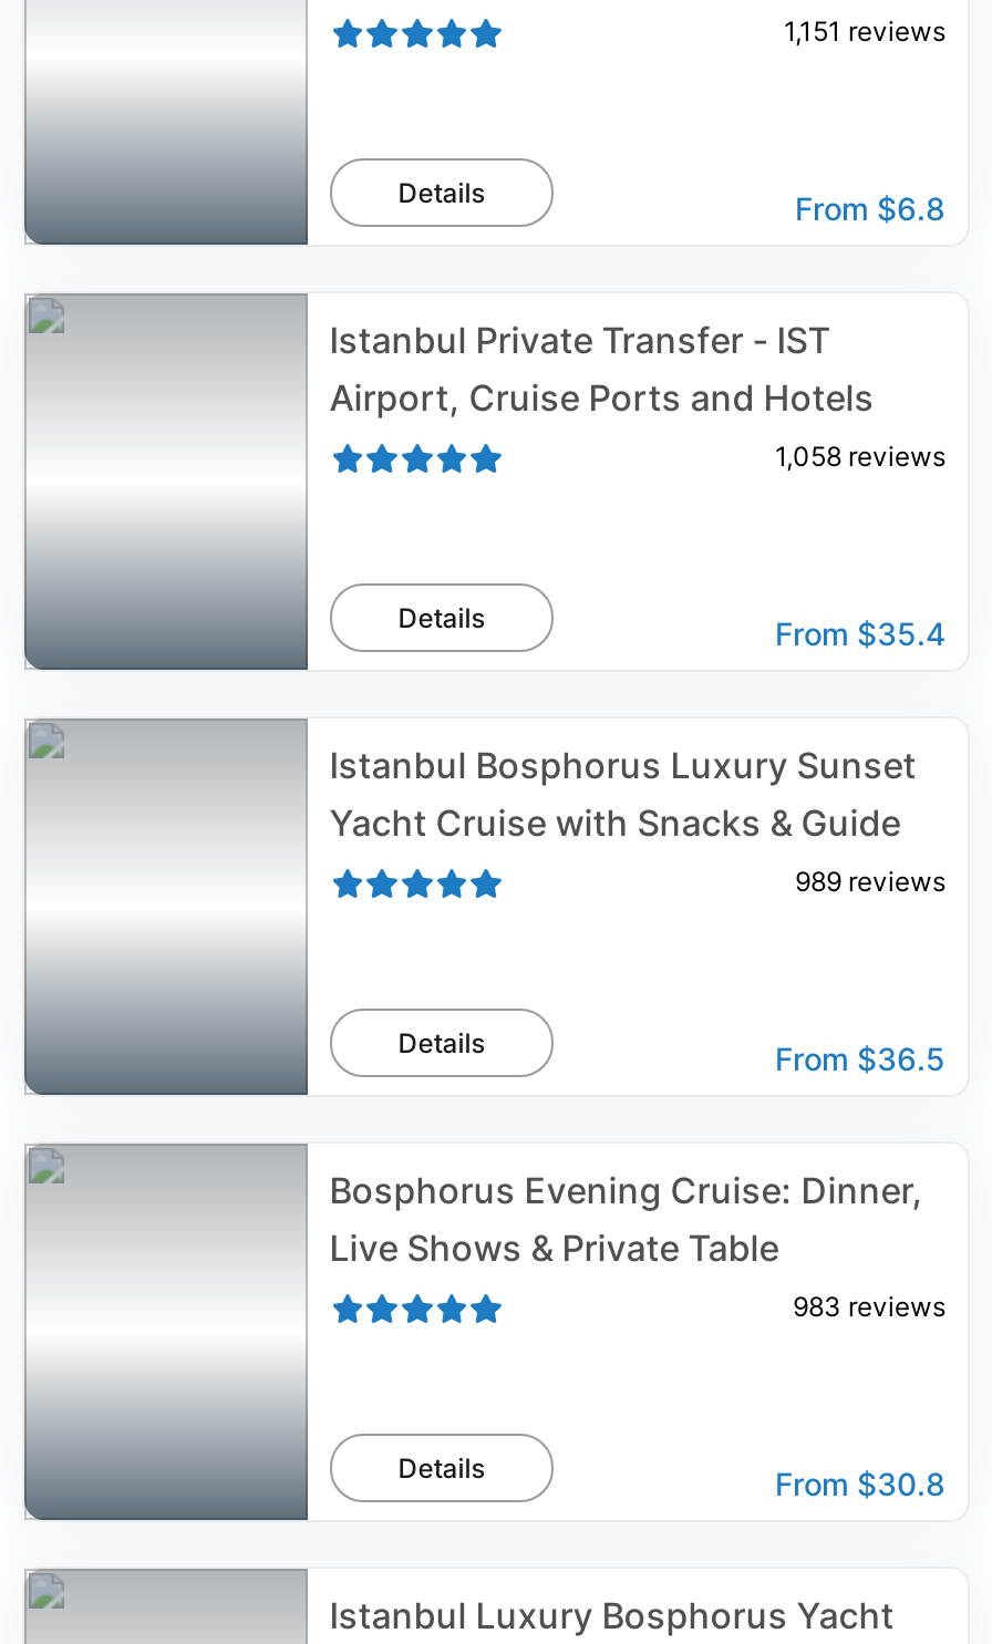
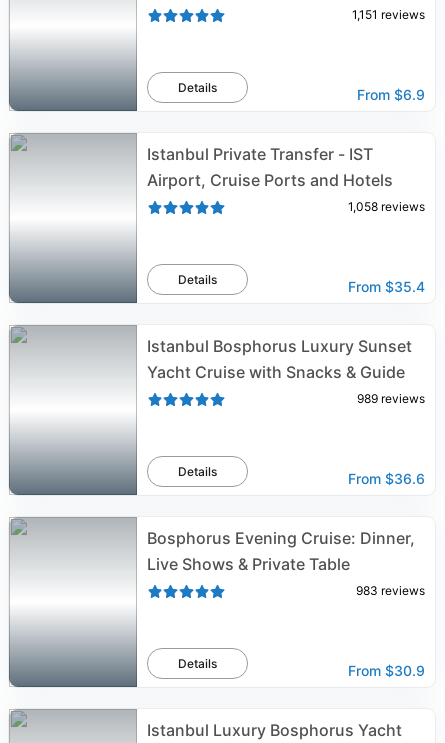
[795,189,945,227] From $6.8 -> [357,86,425,103] From $6.9
[775,1040,945,1077] From $36.5 -> [348,470,425,487] From $36.6
[775,1465,945,1502] From $30.8 -> [348,662,425,679] From $30.9

